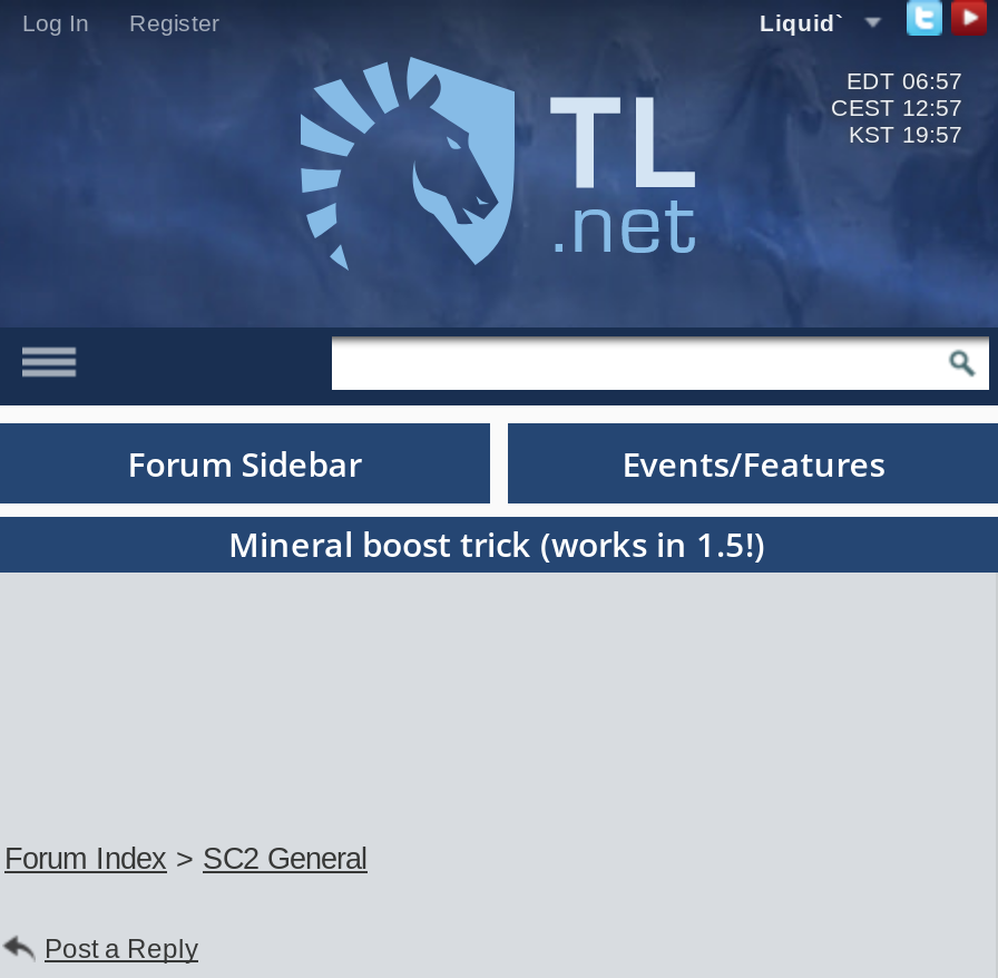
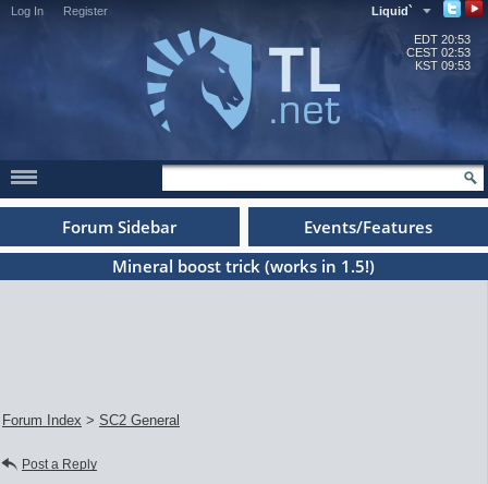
[847,67,962,94] EDT 06:57 -> [414,33,471,46] EDT 20:53
[831,94,962,120] CEST 12:57 -> [406,46,471,59] CEST 02:53
[849,120,962,147] KST 19:57 -> [415,59,471,72] KST 09:53

